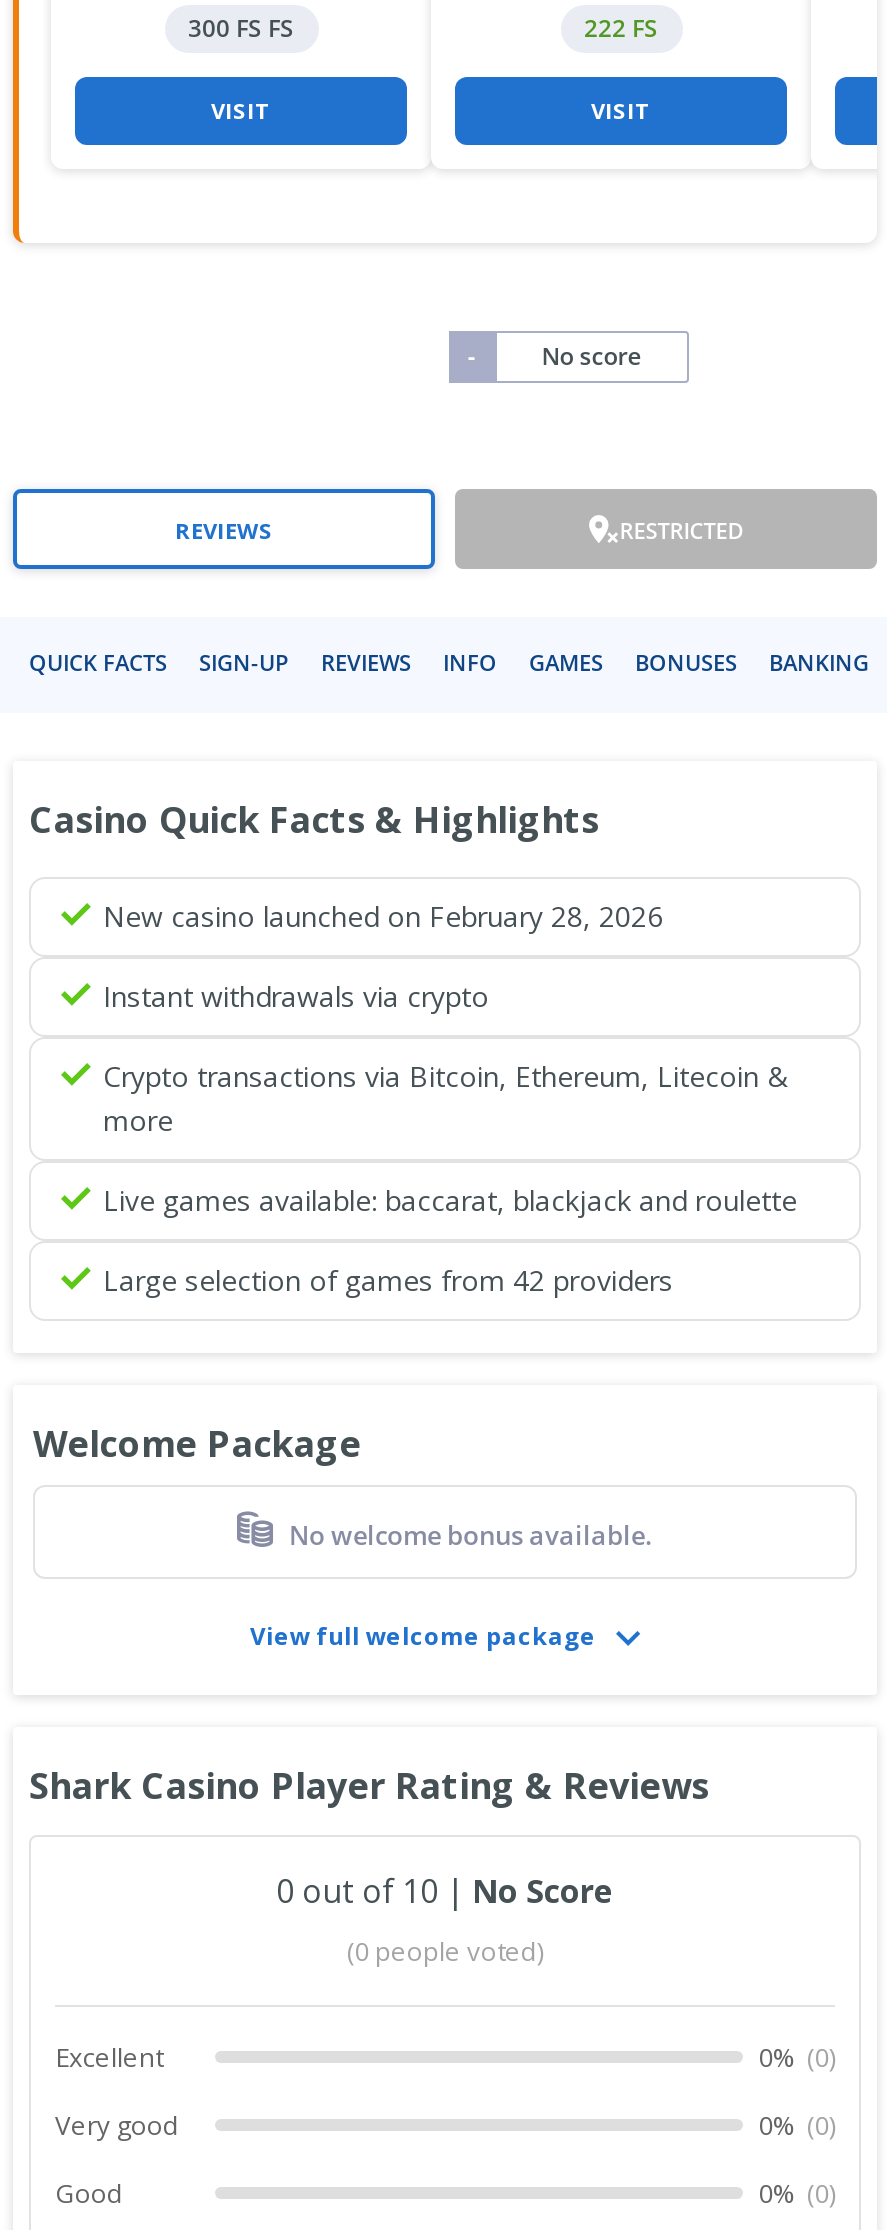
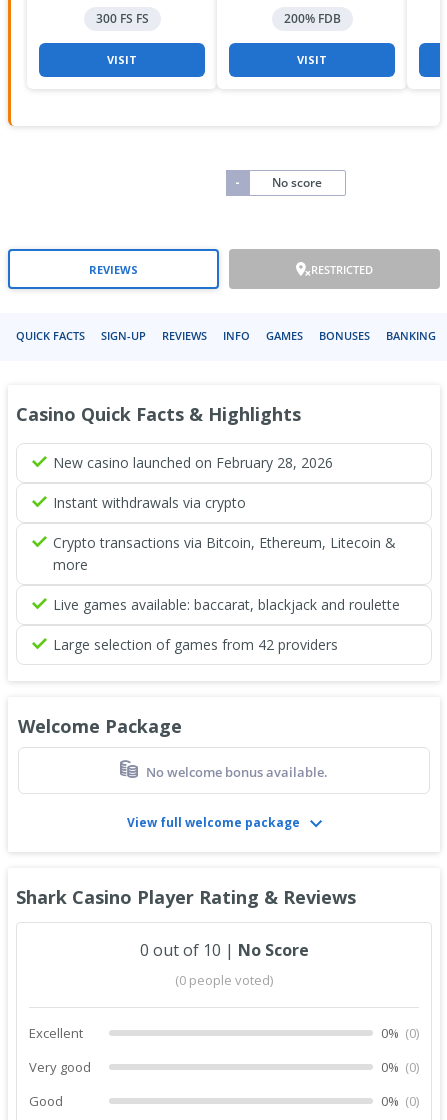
[584,11,658,45] 222 FS -> [283,10,340,27] 200% FDB

